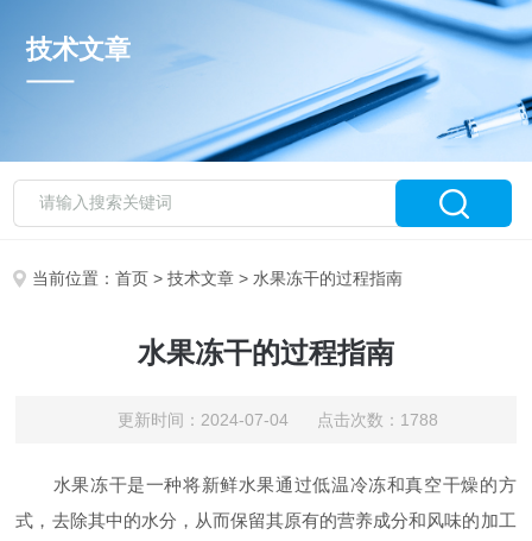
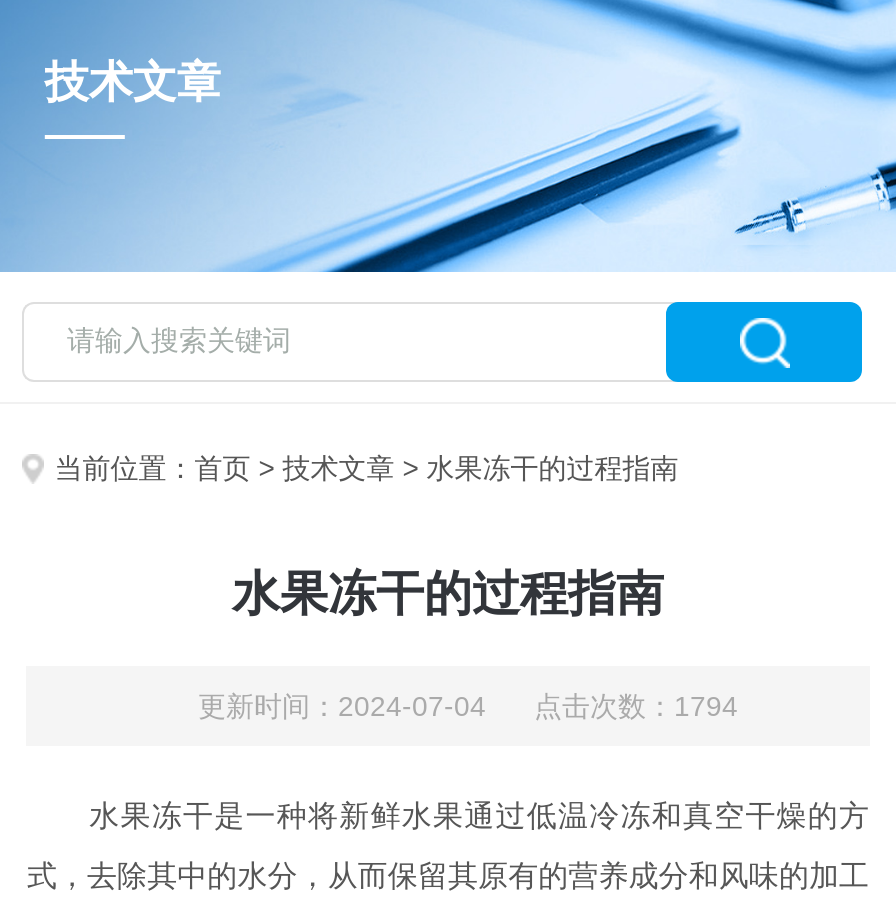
[118,410,438,429] 更新时间：2024-07-04 点击次数：1788 -> [198,690,738,722] 更新时间：2024-07-04 点击次数：1794

